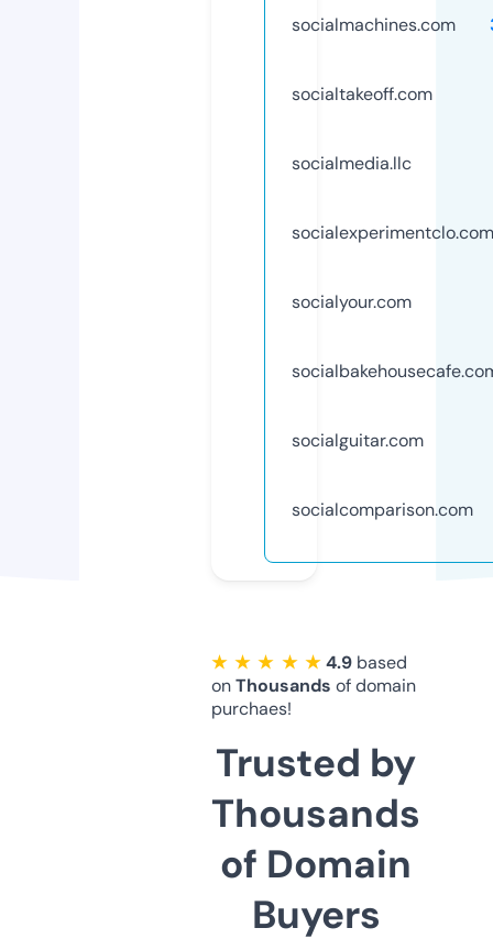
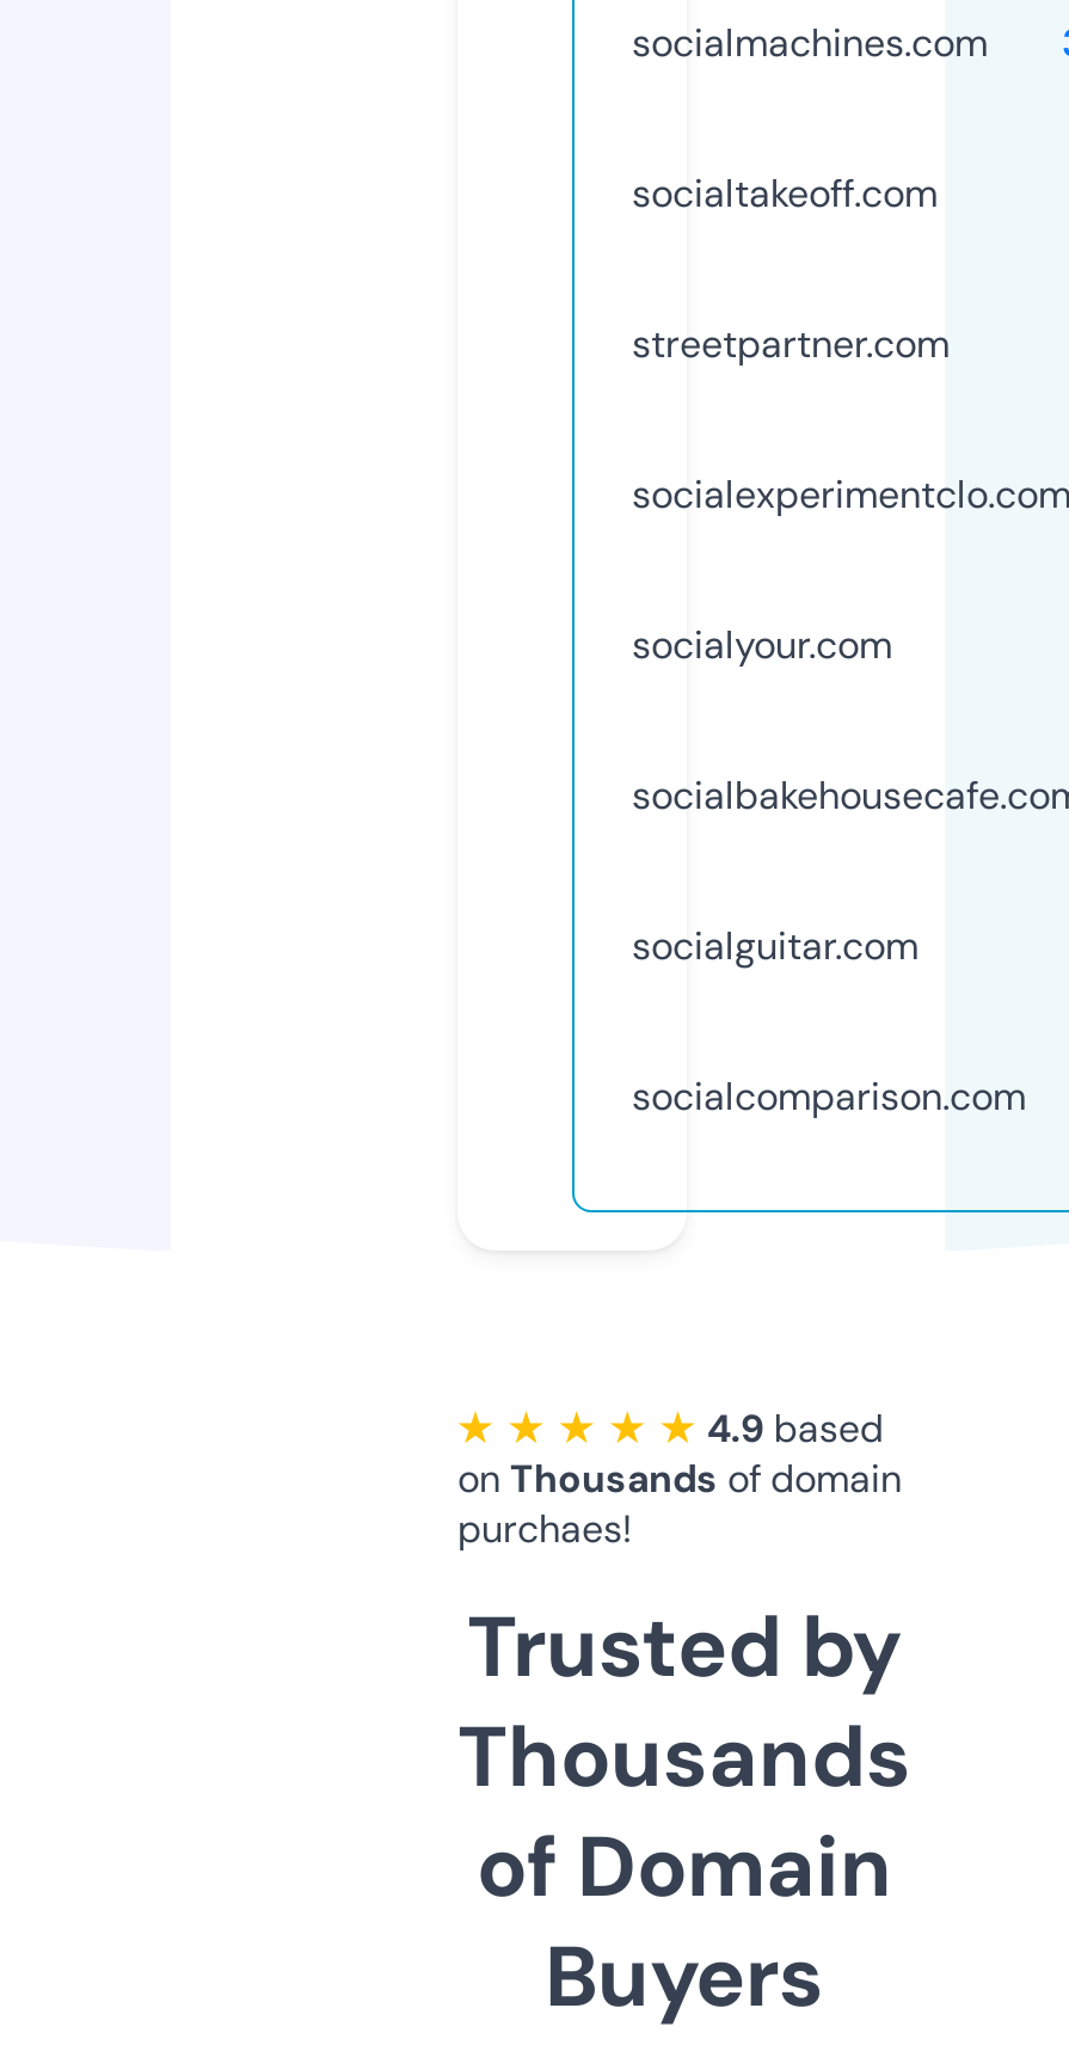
[292,152,412,175] socialmedia.llc -> [632,318,950,369] streetpartner.com

